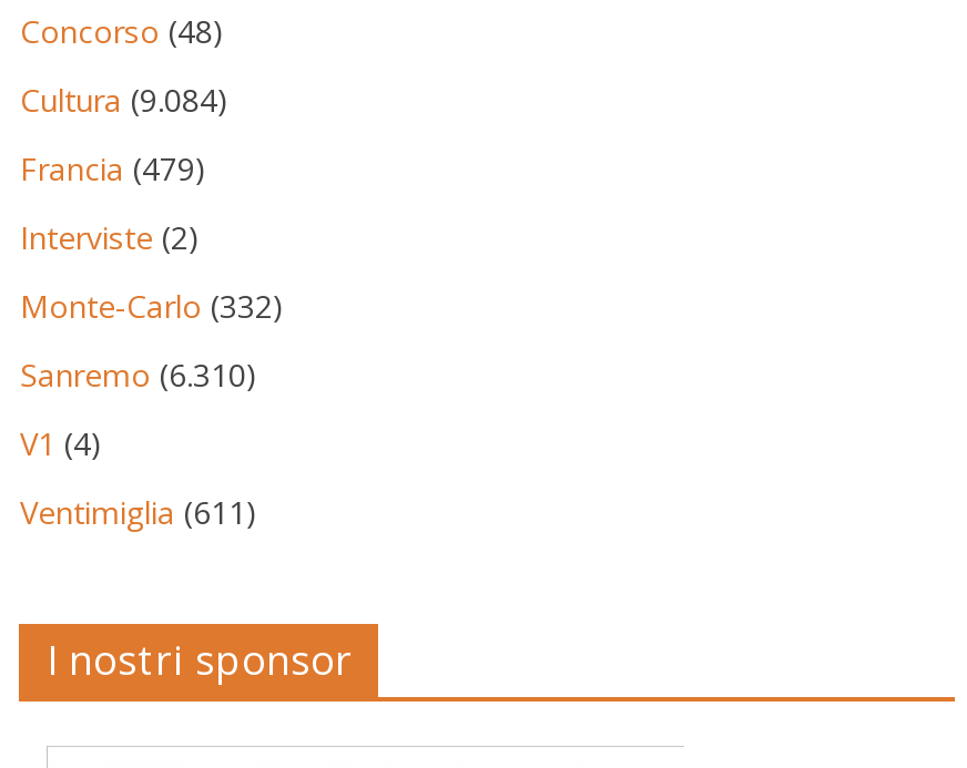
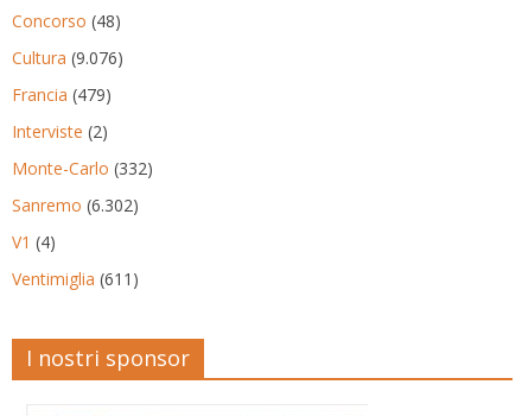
[20,78,228,121] Cultura (9.084) -> [12,46,124,69] Cultura (9.076)
[20,353,257,395] Sanremo (6.310) -> [12,194,139,216] Sanremo (6.302)

